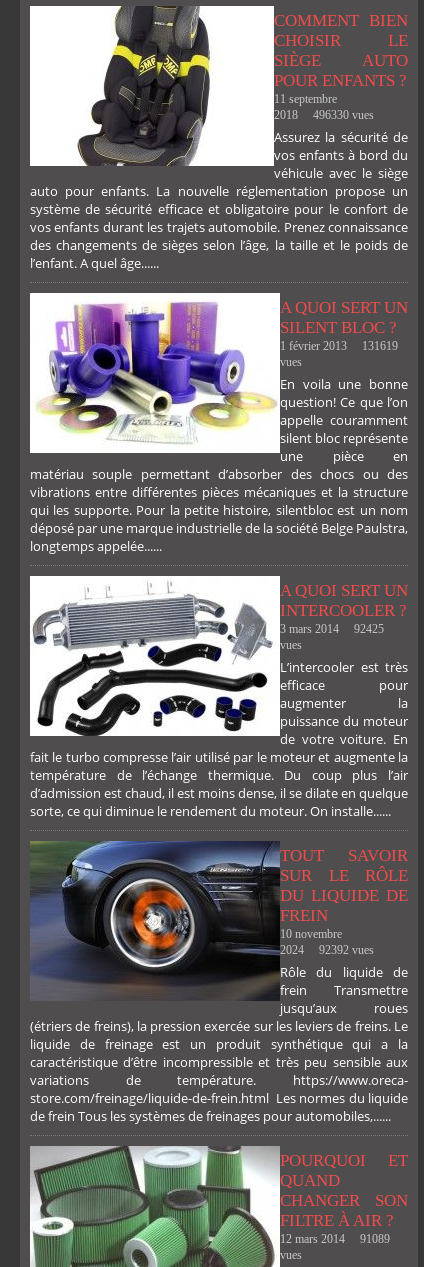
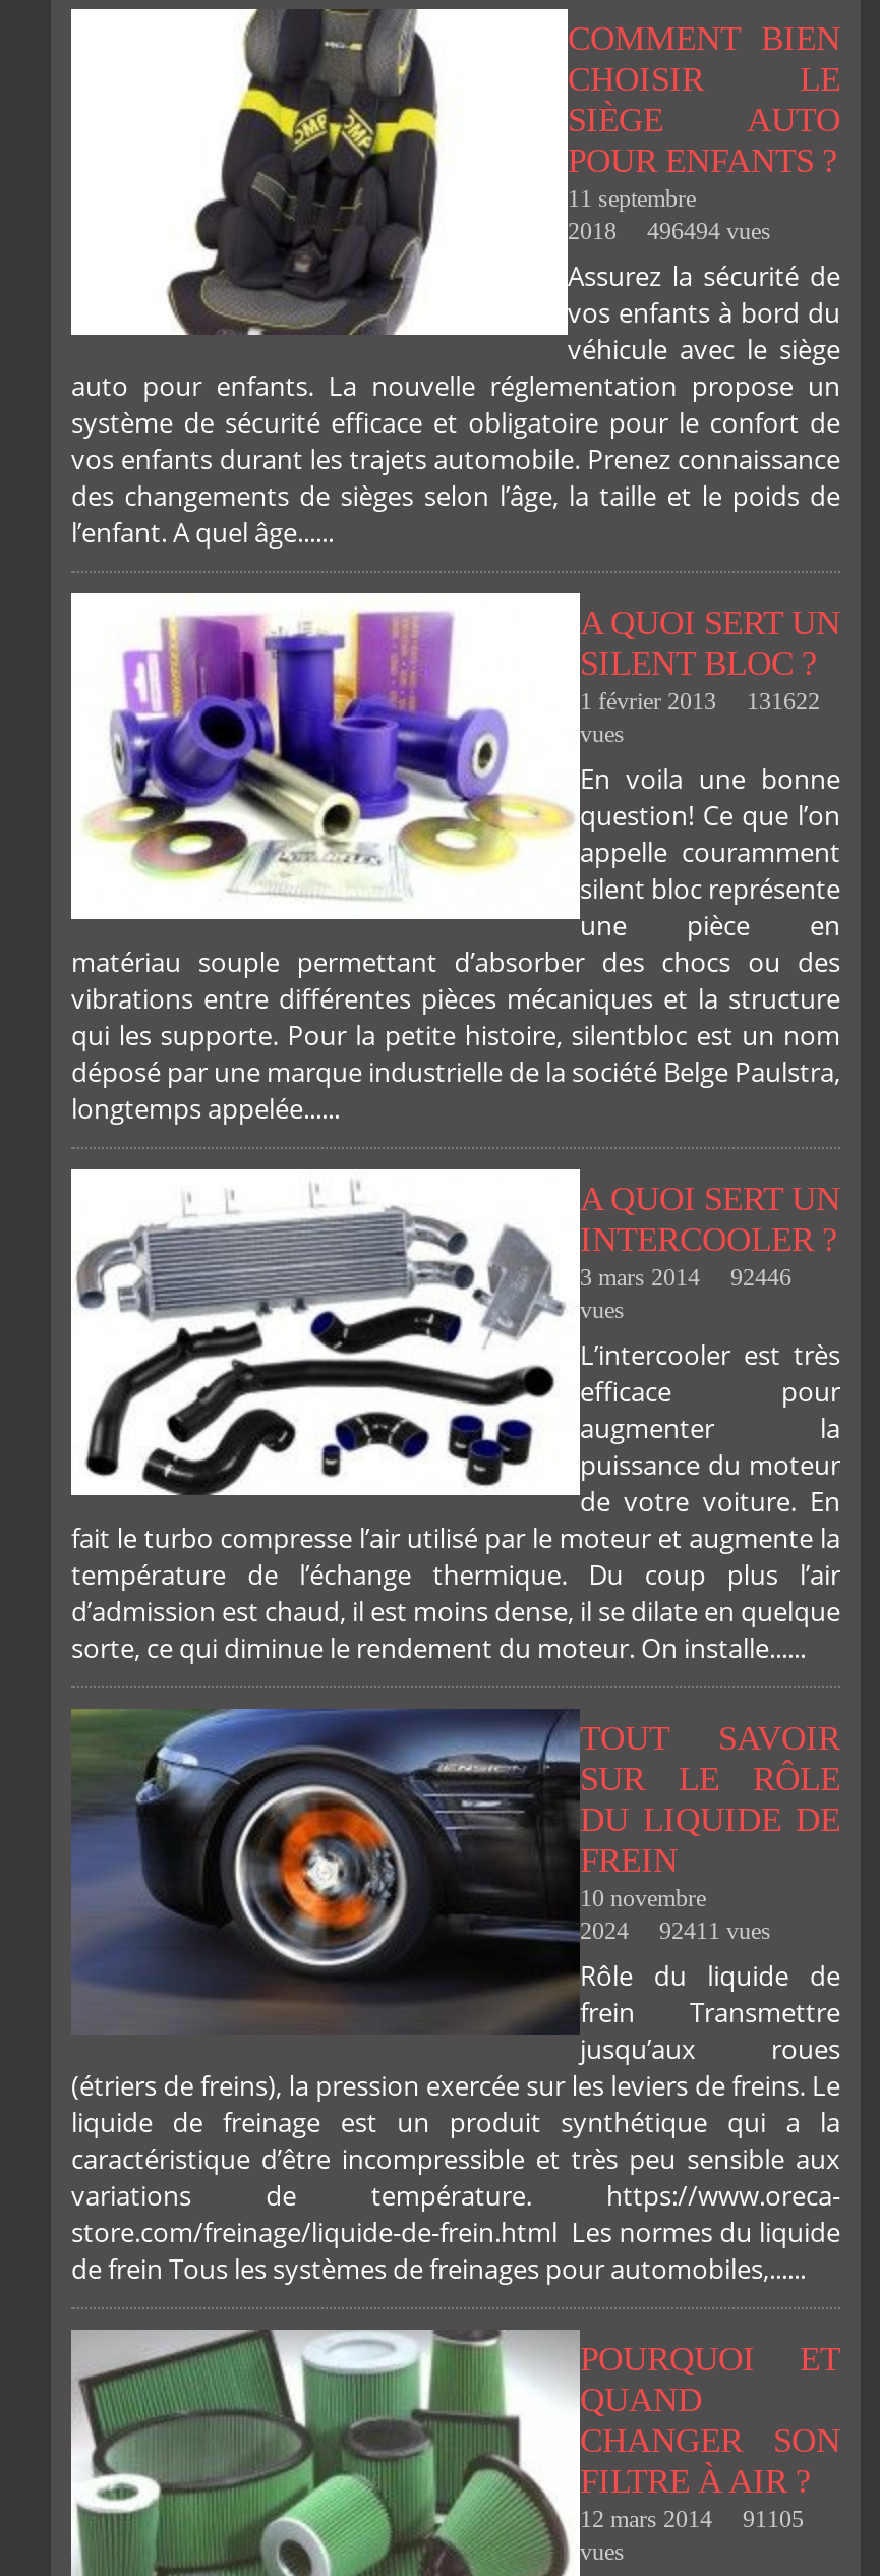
[274,108,374,122] 2018 496330 vues -> [568,217,771,245] 2018 496494 vues
[280,339,398,353] 1 février 2013 131619 -> [580,687,820,715] 1 février 2013 131622
[280,622,384,636] 3 mars 2014 92425 -> [580,1263,791,1292] 3 mars 2014 92446
[280,943,374,957] 2024 92392 vues -> [580,1916,771,1945] 2024 92411 vues
[280,1232,390,1246] 12 mars 2014 91089 -> [580,2505,804,2533] 12 mars 2014 91105

